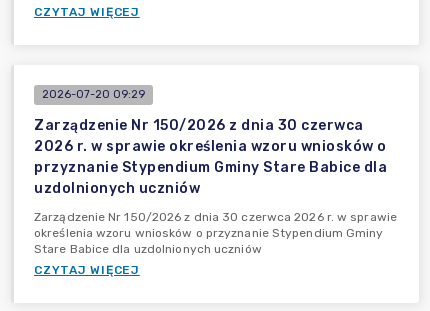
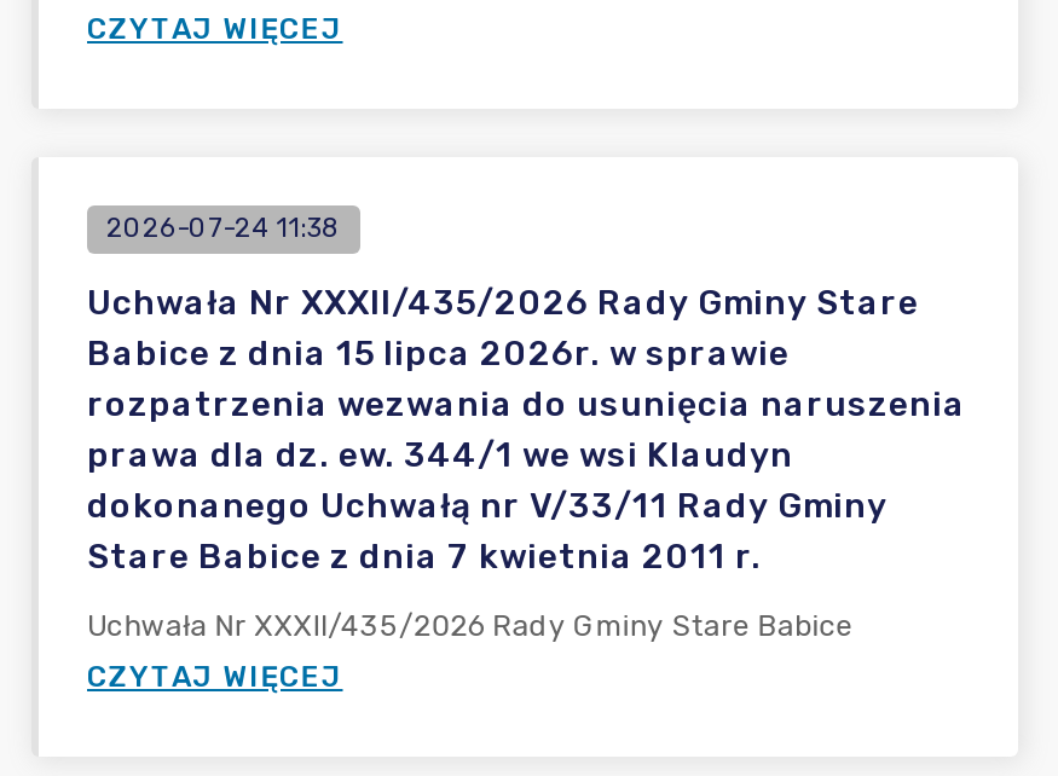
[42,88,145,101] 2026-07-20 09:29 -> [106,213,341,244] 2026-07-24 11:38
[34,117,387,197] Zarządzenie Nr 150/2026 z dnia 30 czerwca | 2026 r. w sprawie określenia wzoru wniosków o | przyznanie Stypendium Gminy Stare Babice dla | uzdolnionych uczniów -> [87,283,966,578] Uchwała Nr XXXII/435/2026 Rady Gminy Stare | Babice z dnia 15 lipca 2026r. w sprawie | rozpatrzenia wezwania do usunięcia naruszenia | prawa dla dz. ew. 344/1 we wsi Klaudyn | dokonanego Uchwałą nr V/33/11 Rady Gminy | Stare Babice z dnia 7 kwietnia 2011 r.
[34,210,397,256] Zarządzenie Nr 150/2026 z dnia 30 czerwca 2026 r. w sprawie | określenia wzoru wniosków o przyznanie Stypendium Gminy | Stare Babice dla uzdolnionych uczniów -> [87,609,853,643] Uchwała Nr XXXII/435/2026 Rady Gminy Stare Babice

